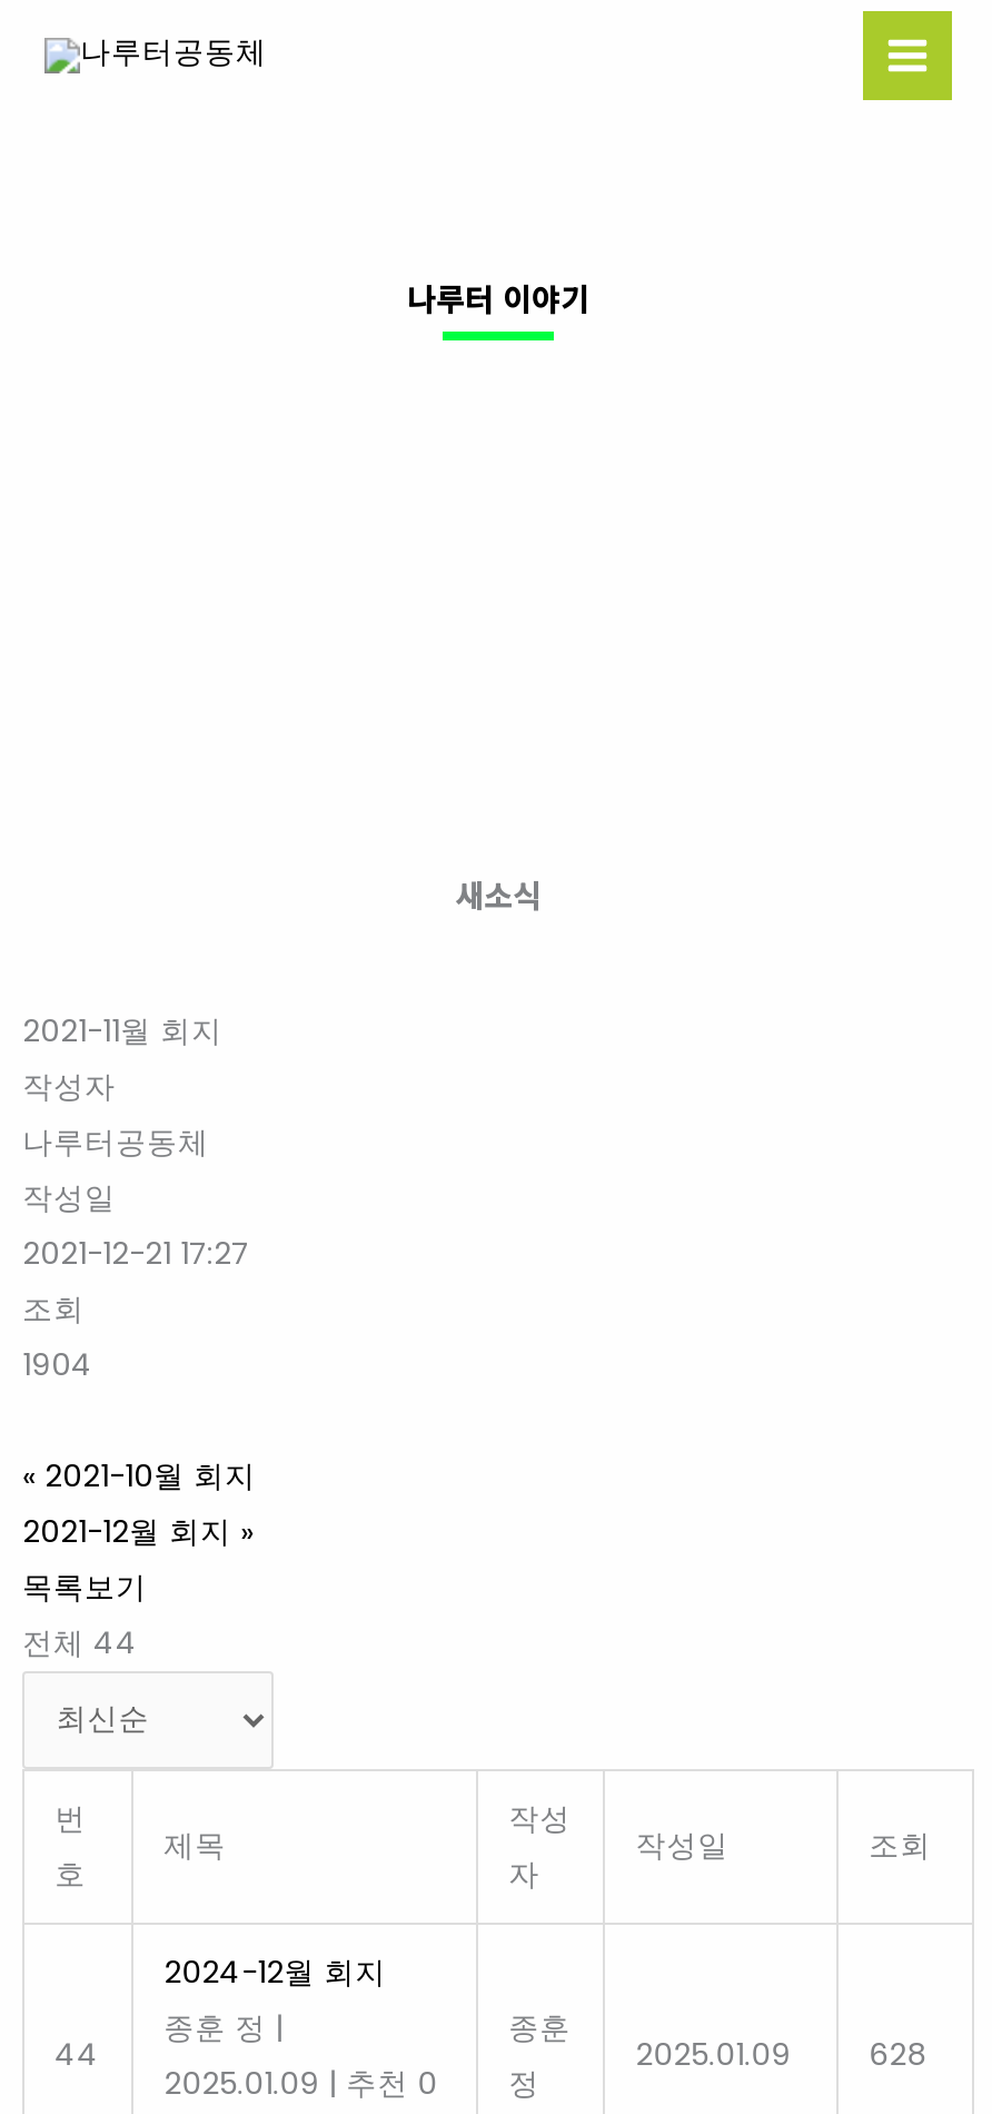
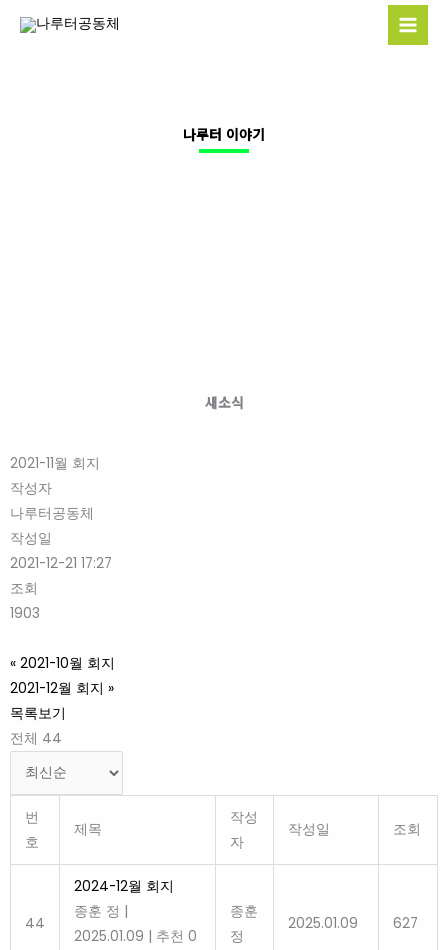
[22,1344,93,1386] 1904 -> [10,604,40,623] 1903
[635,2033,927,2075] 2025.01.09 628 -> [288,913,418,932] 2025.01.09 627

